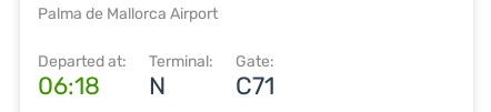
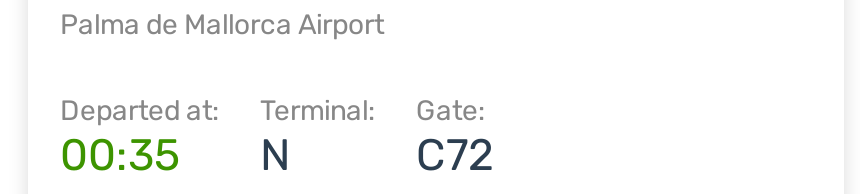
[38,71,166,101] 06:18 N -> [60,128,290,182] 00:35 N
[236,71,274,101] C71 -> [416,128,494,182] C72

